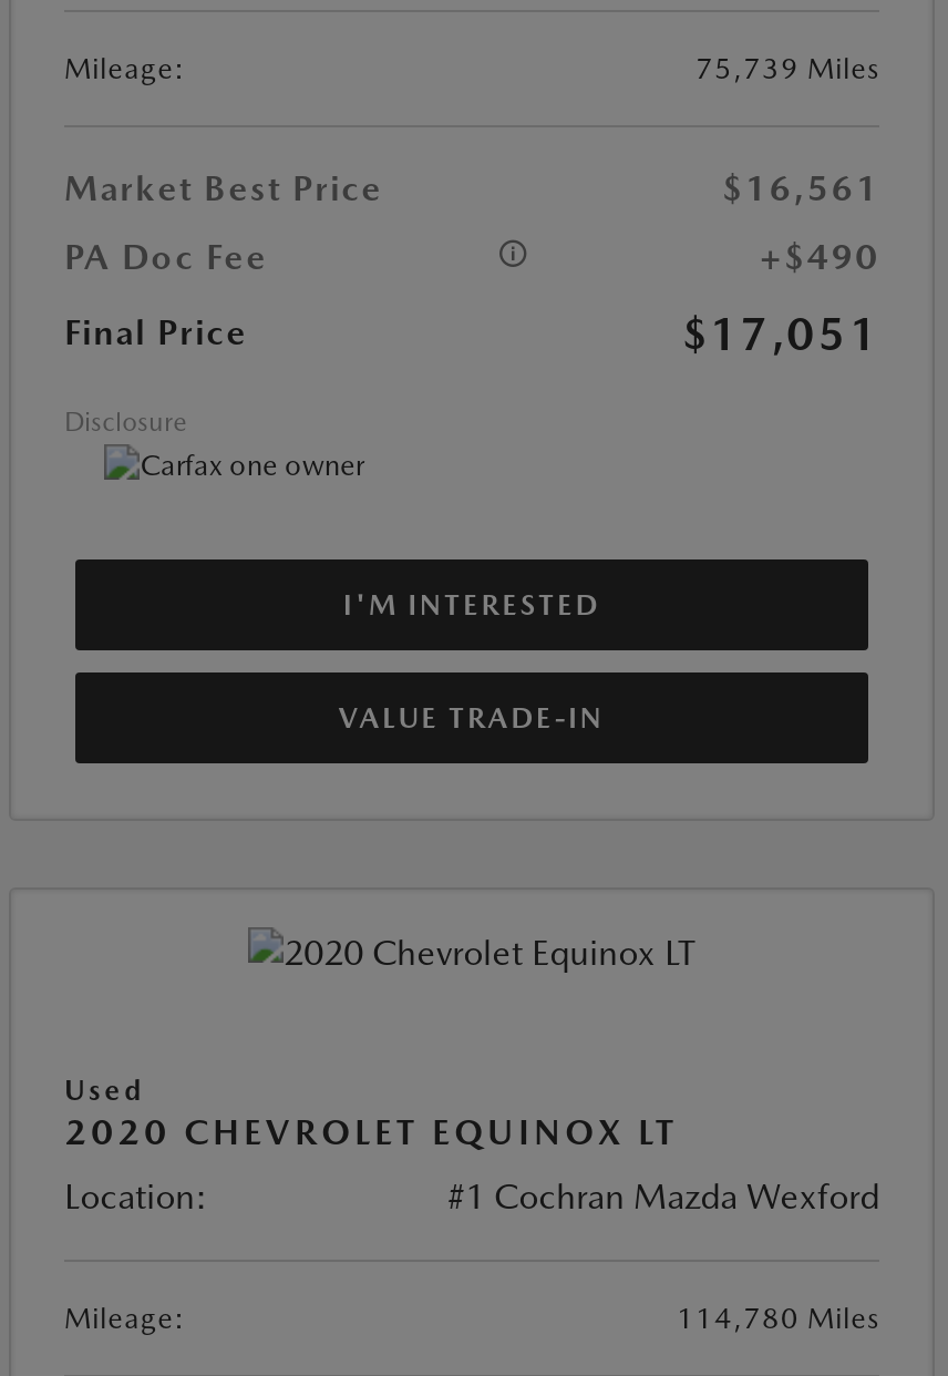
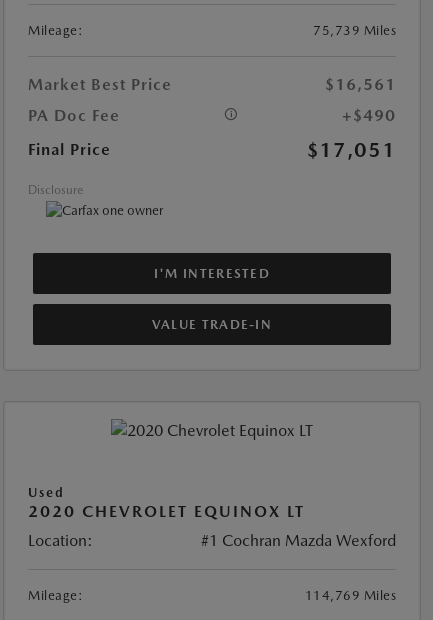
[677,1302,879,1336] 114,780 Miles -> [304,588,396,603] 114,769 Miles

